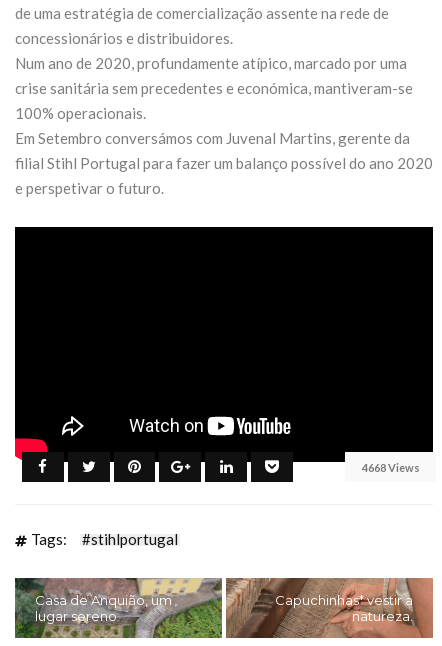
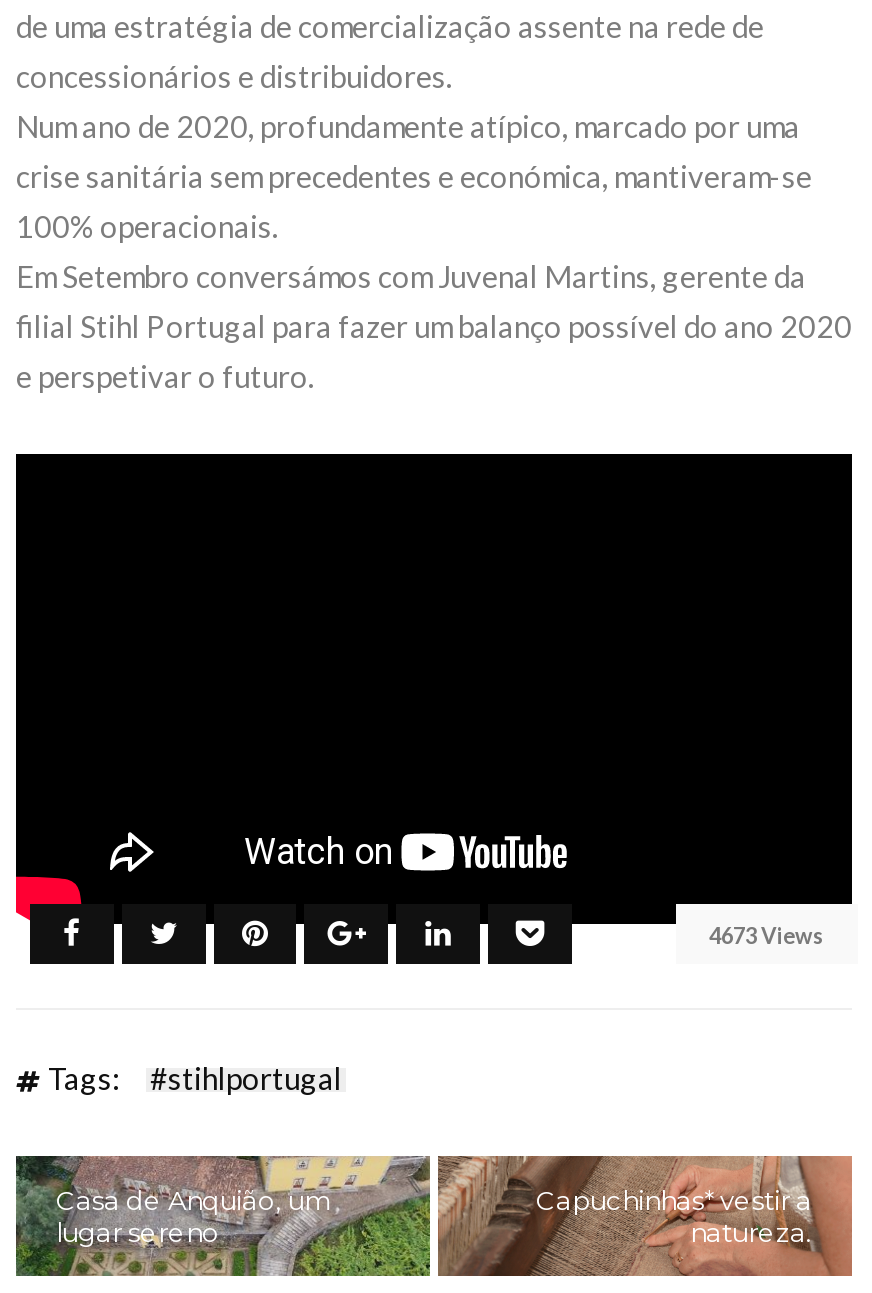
[361,461,419,474] 4668 Views -> [709,922,825,948] 4673 Views

